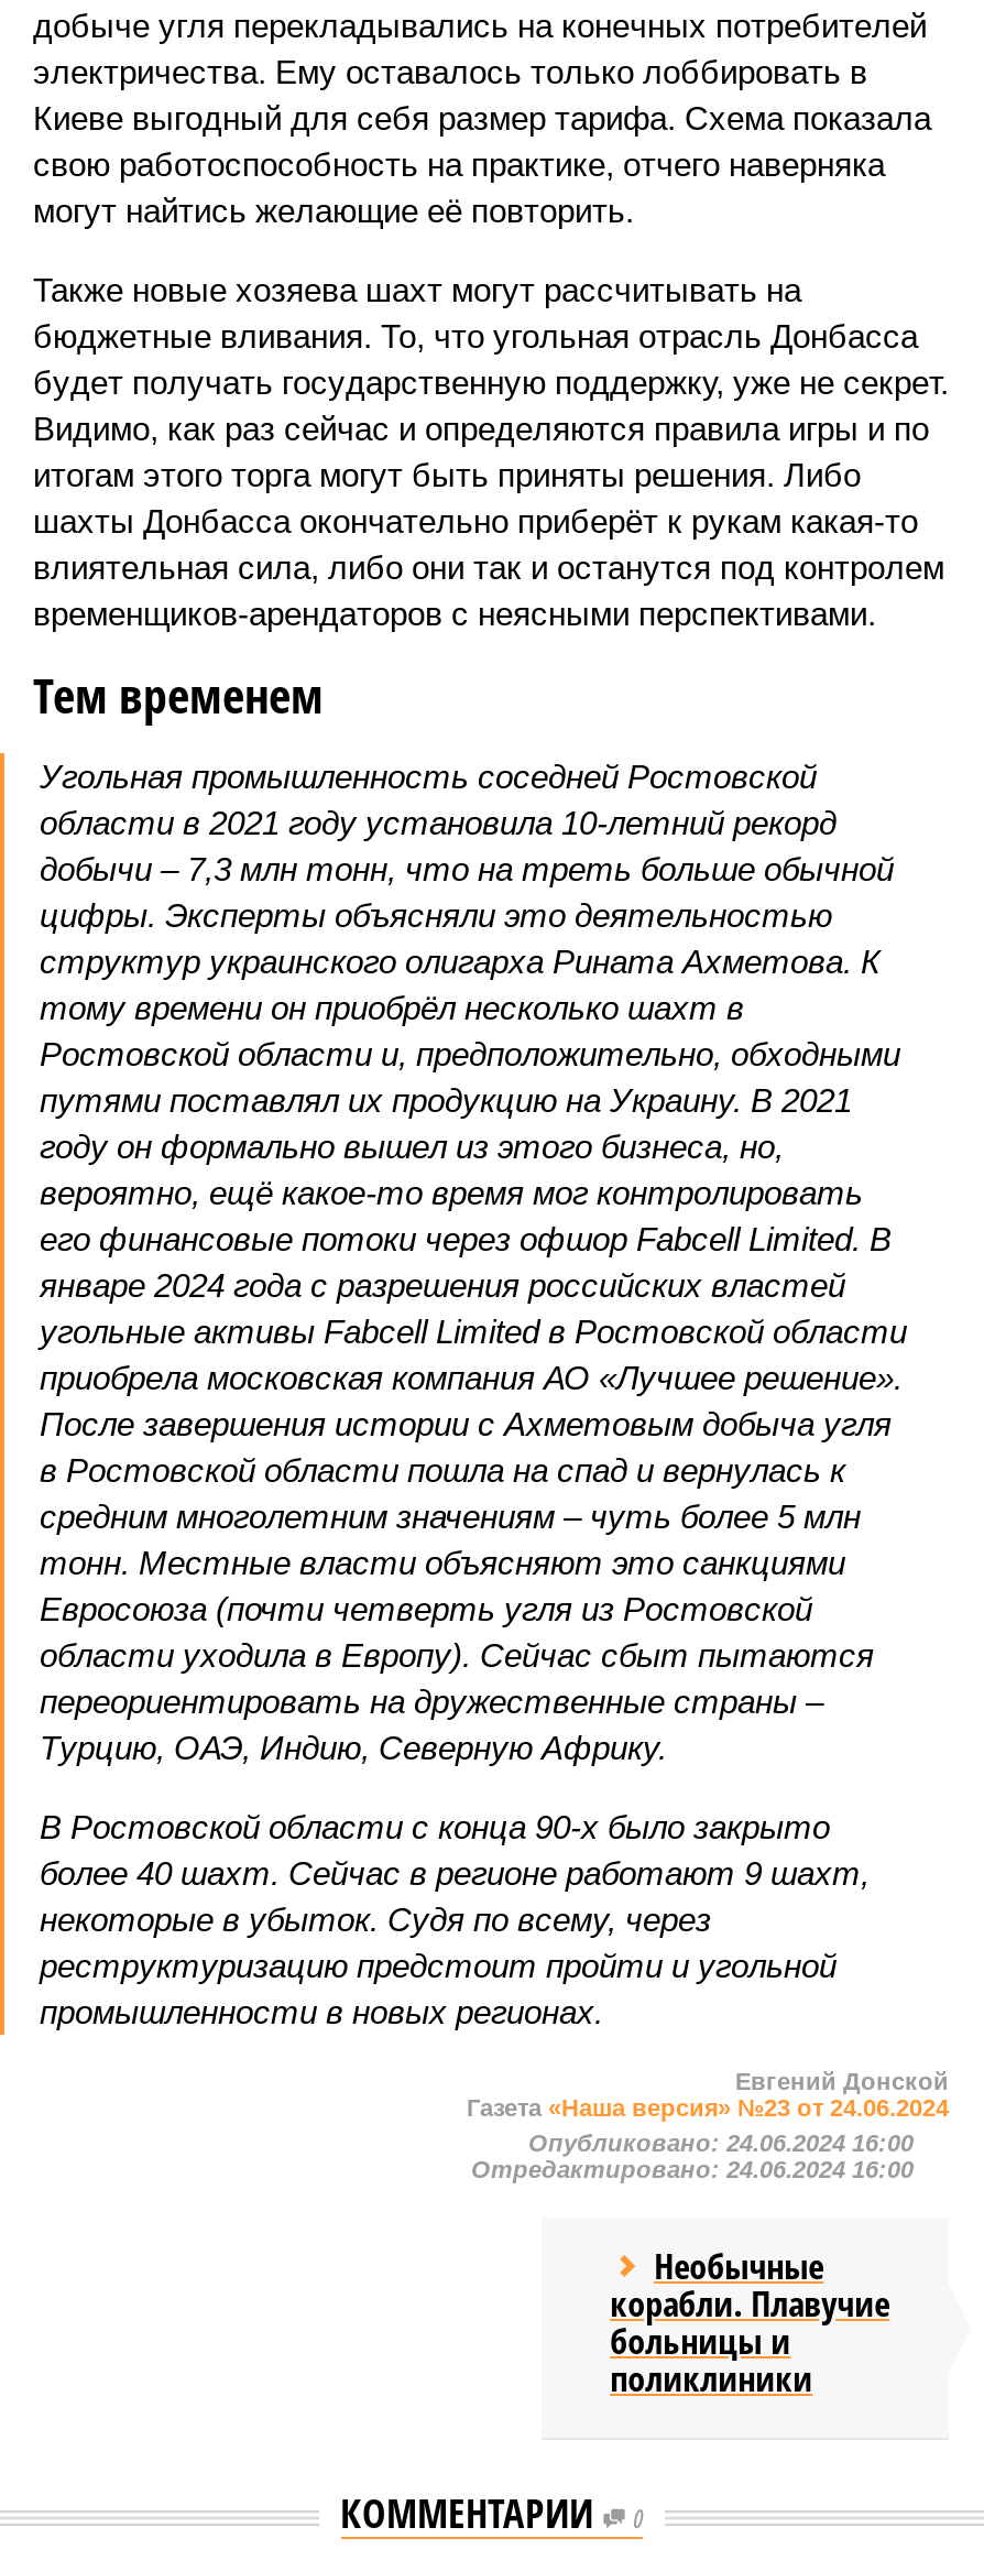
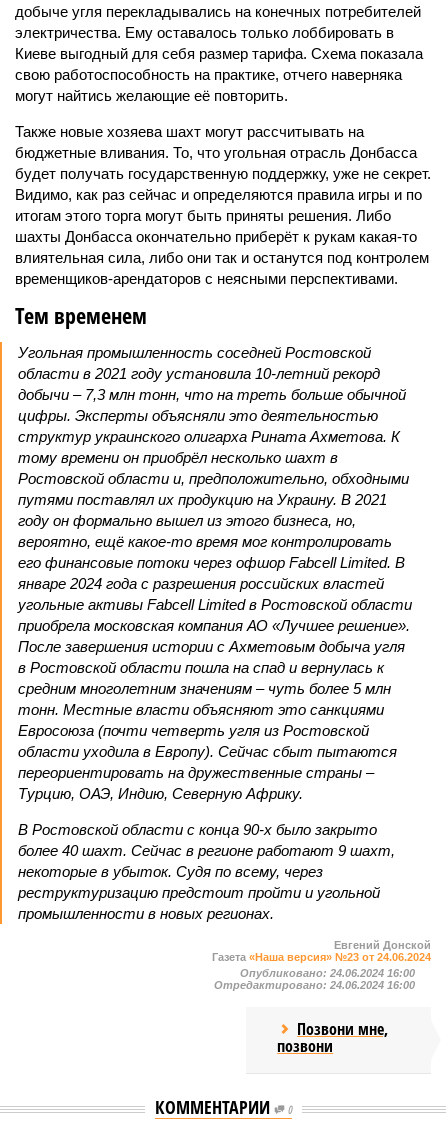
[610,2242,890,2403] Необычные | корабли. Плавучие | больницы и | поликлиники -> [277,1018,388,1057] Позвони мне, | позвони

